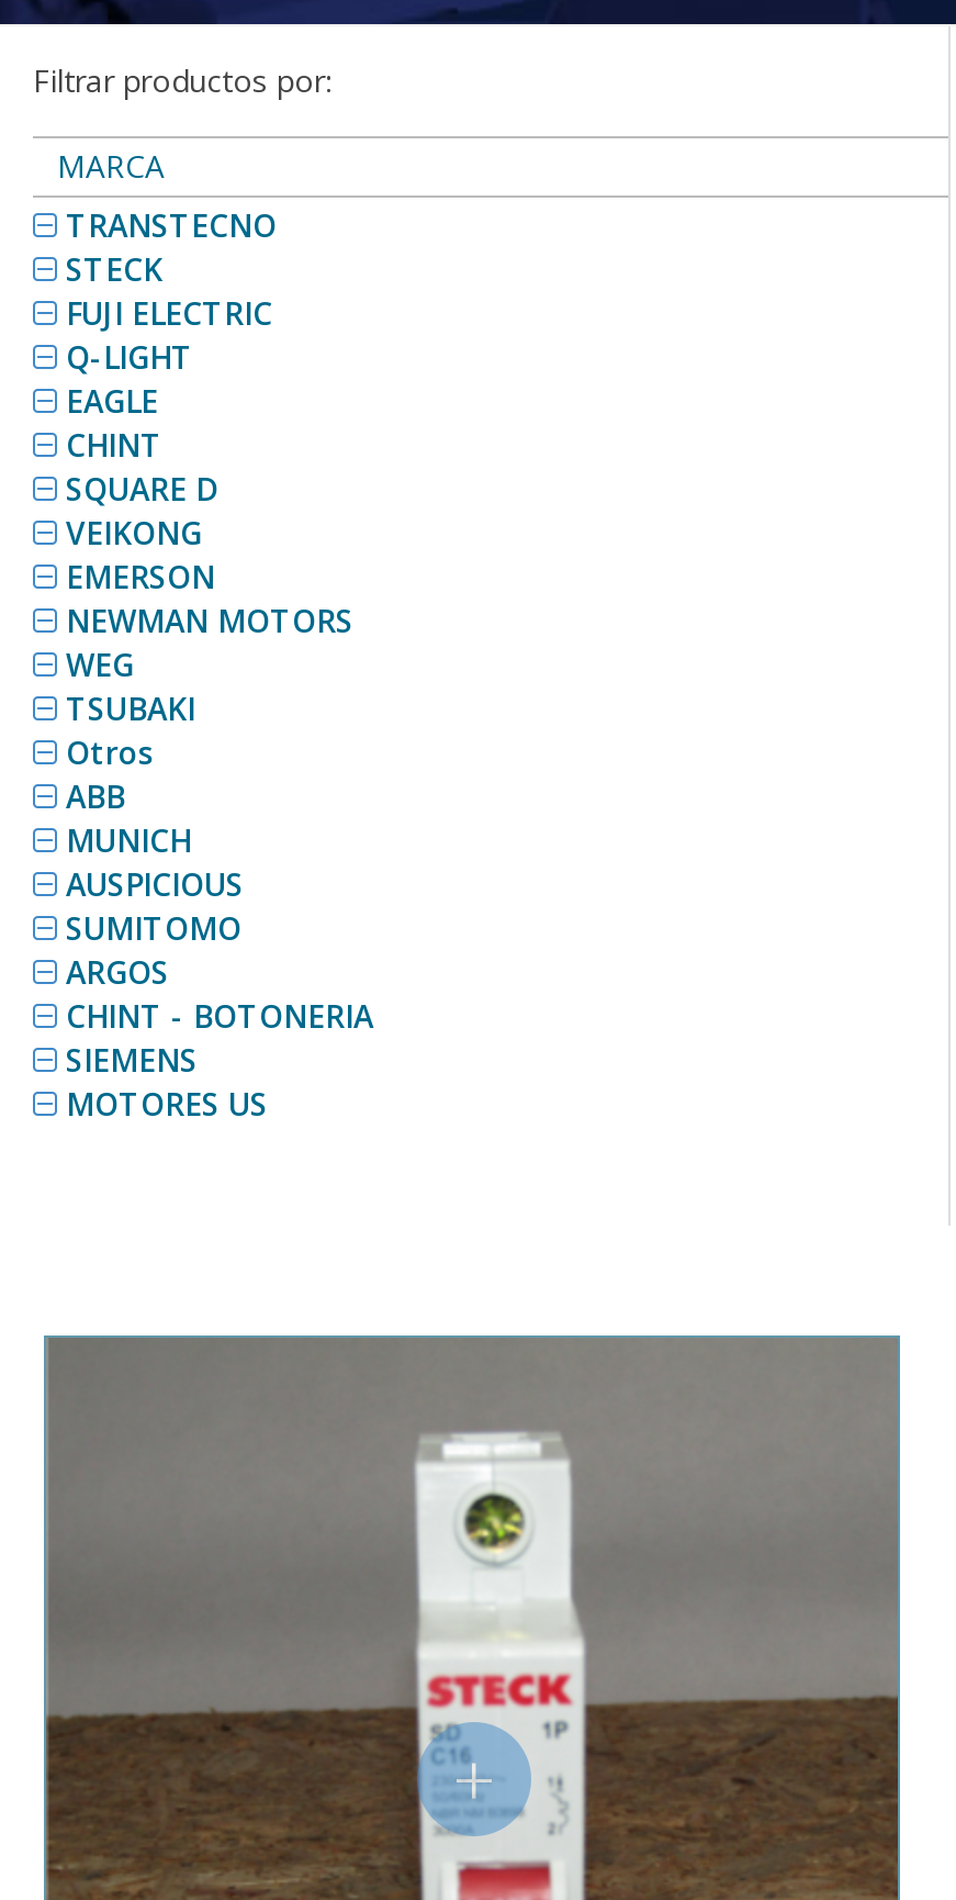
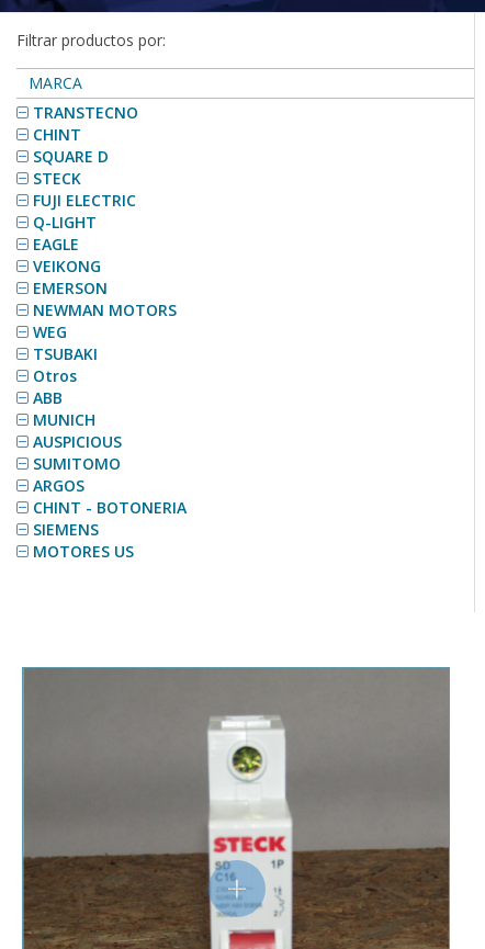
moved [66,249,272,423] -> [33,168,136,255]: STECK | FUJI ELECTRIC | Q-LIGHT | EAGLE
moved [66,425,217,510] -> [33,124,109,167]: CHINT | SQUARE D

